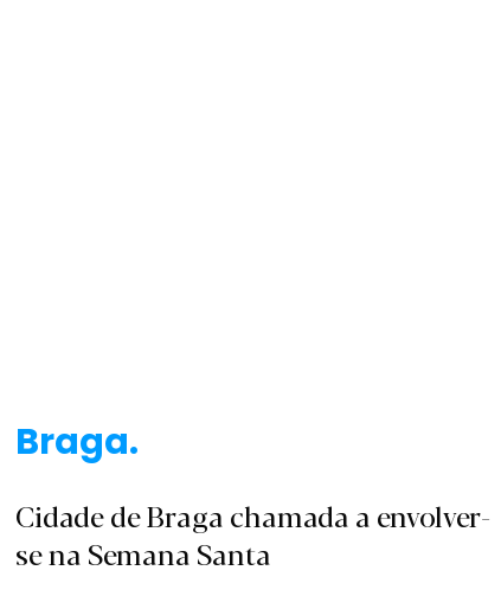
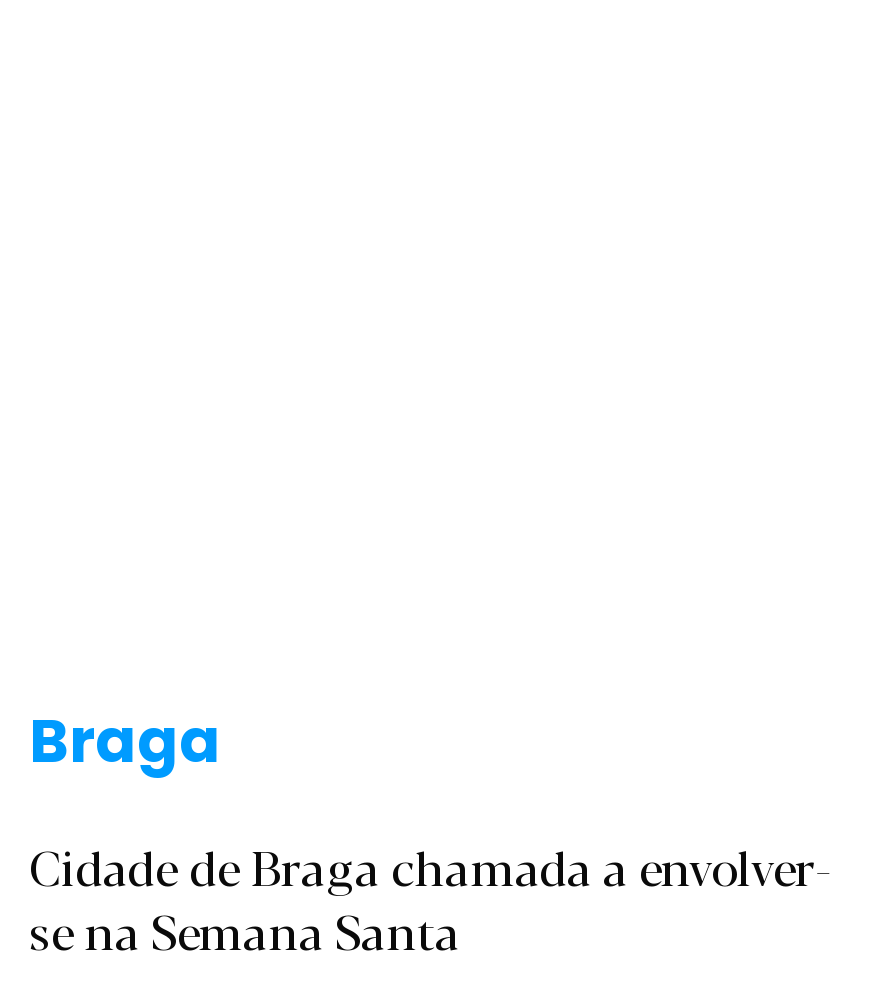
[15,417,139,467] Braga. -> [29,700,85,784] B.

